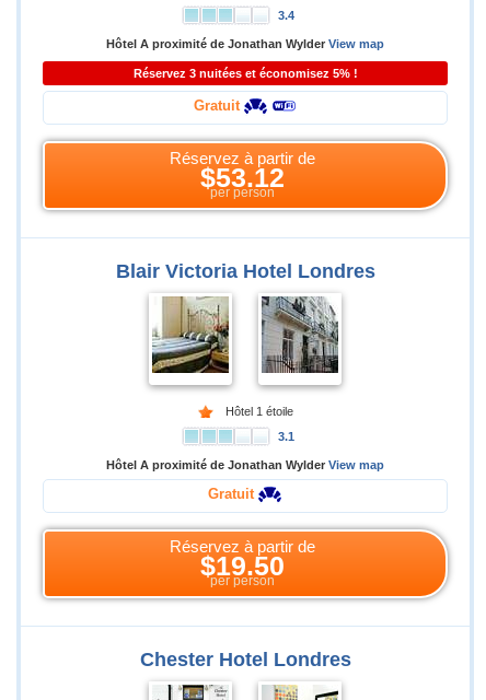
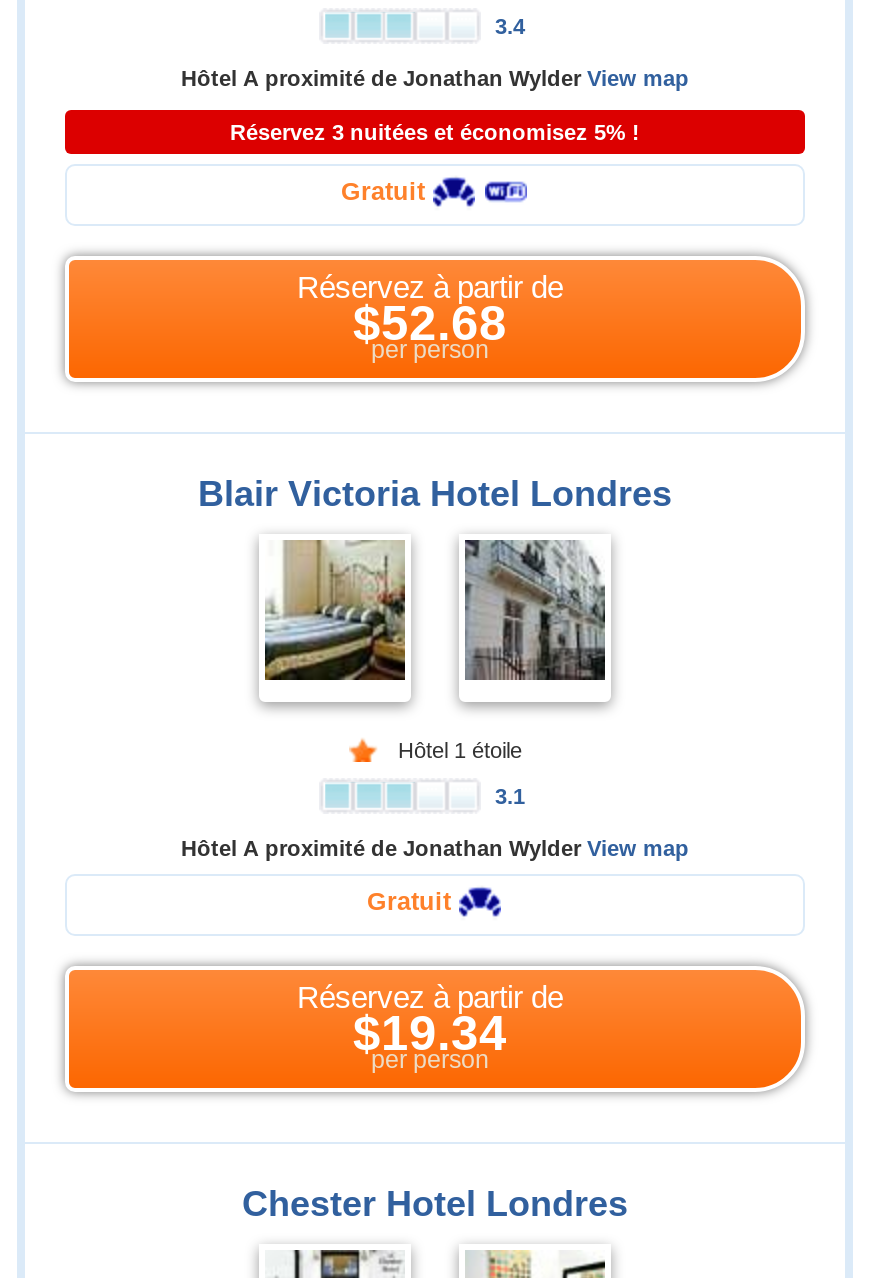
[200,163,285,200] $53.12 per person -> [353,296,507,364] $52.68 per person
[200,551,285,588] $19.50 per person -> [353,1006,507,1074] $19.34 per person

